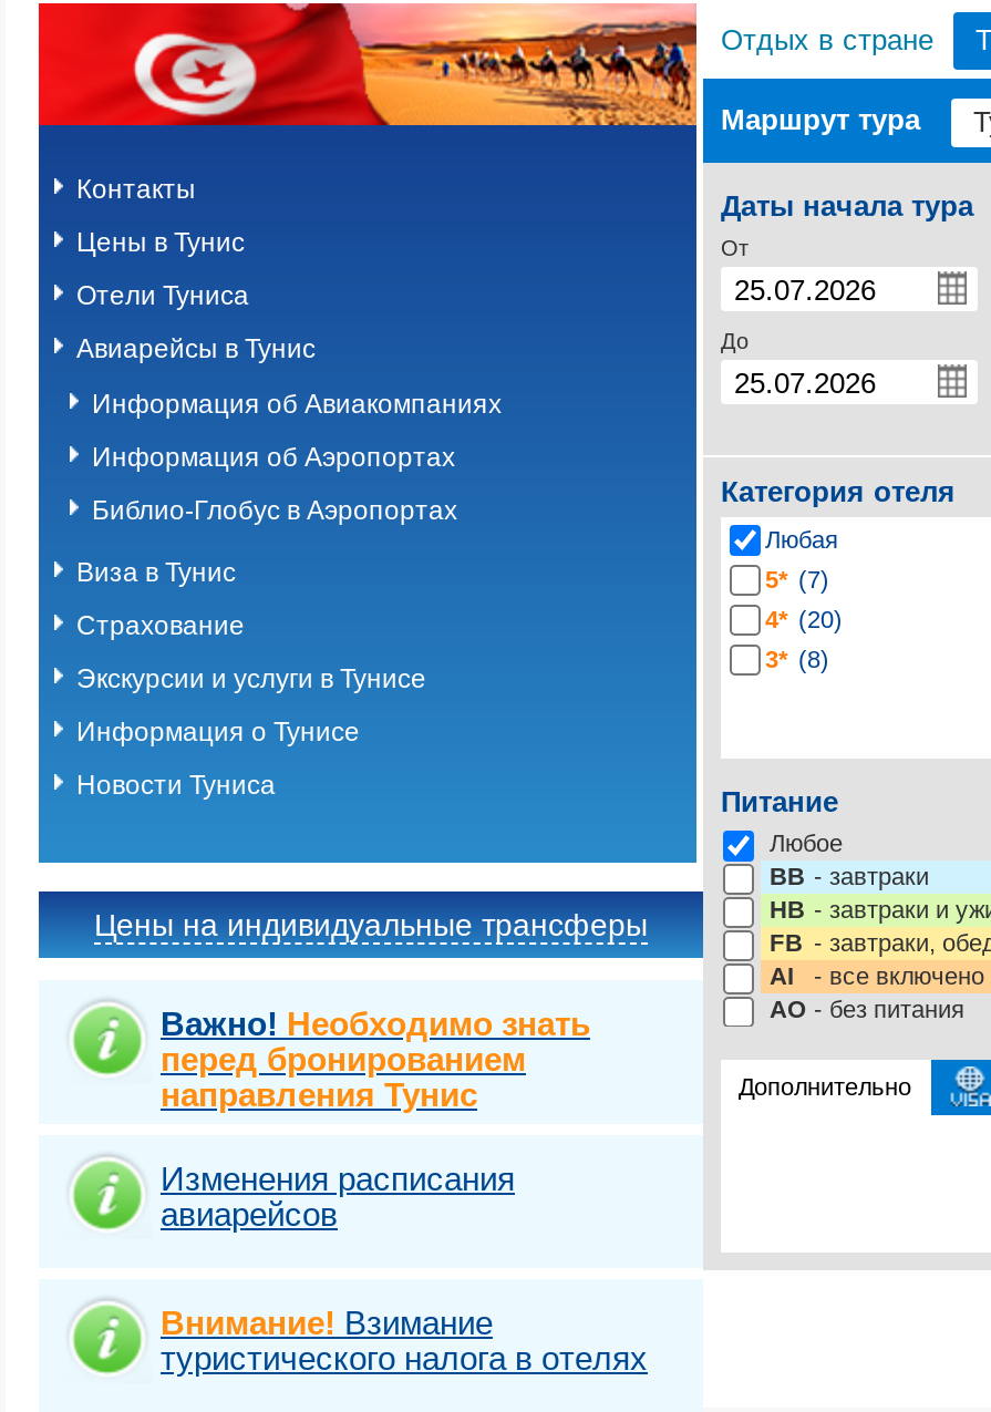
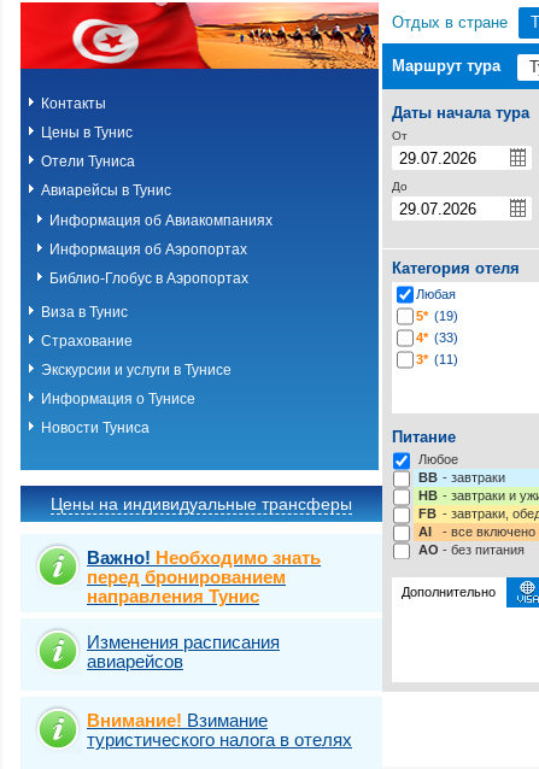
[765,566,829,592] 5* (7) -> [416,309,458,323] 5* (19)
[765,606,843,632] 4* (20) -> [416,330,458,345] 4* (33)
[765,646,829,672] 3* (8) -> [416,352,458,366] 3* (11)

